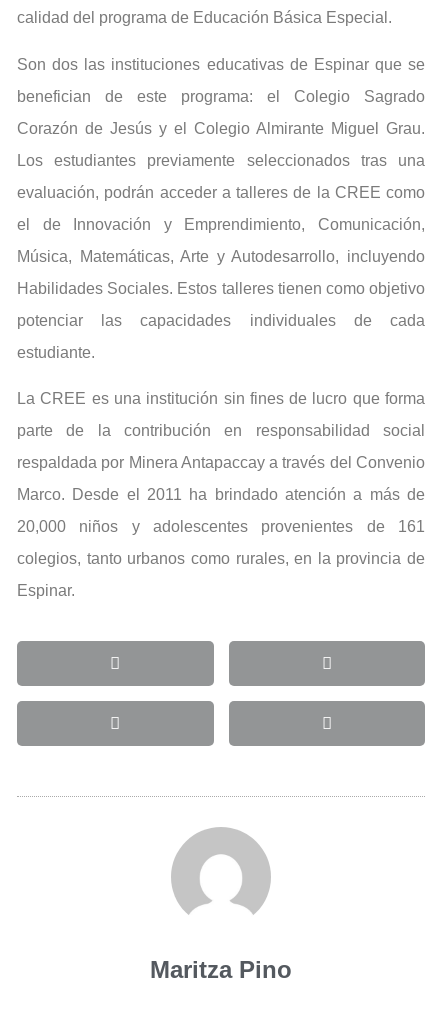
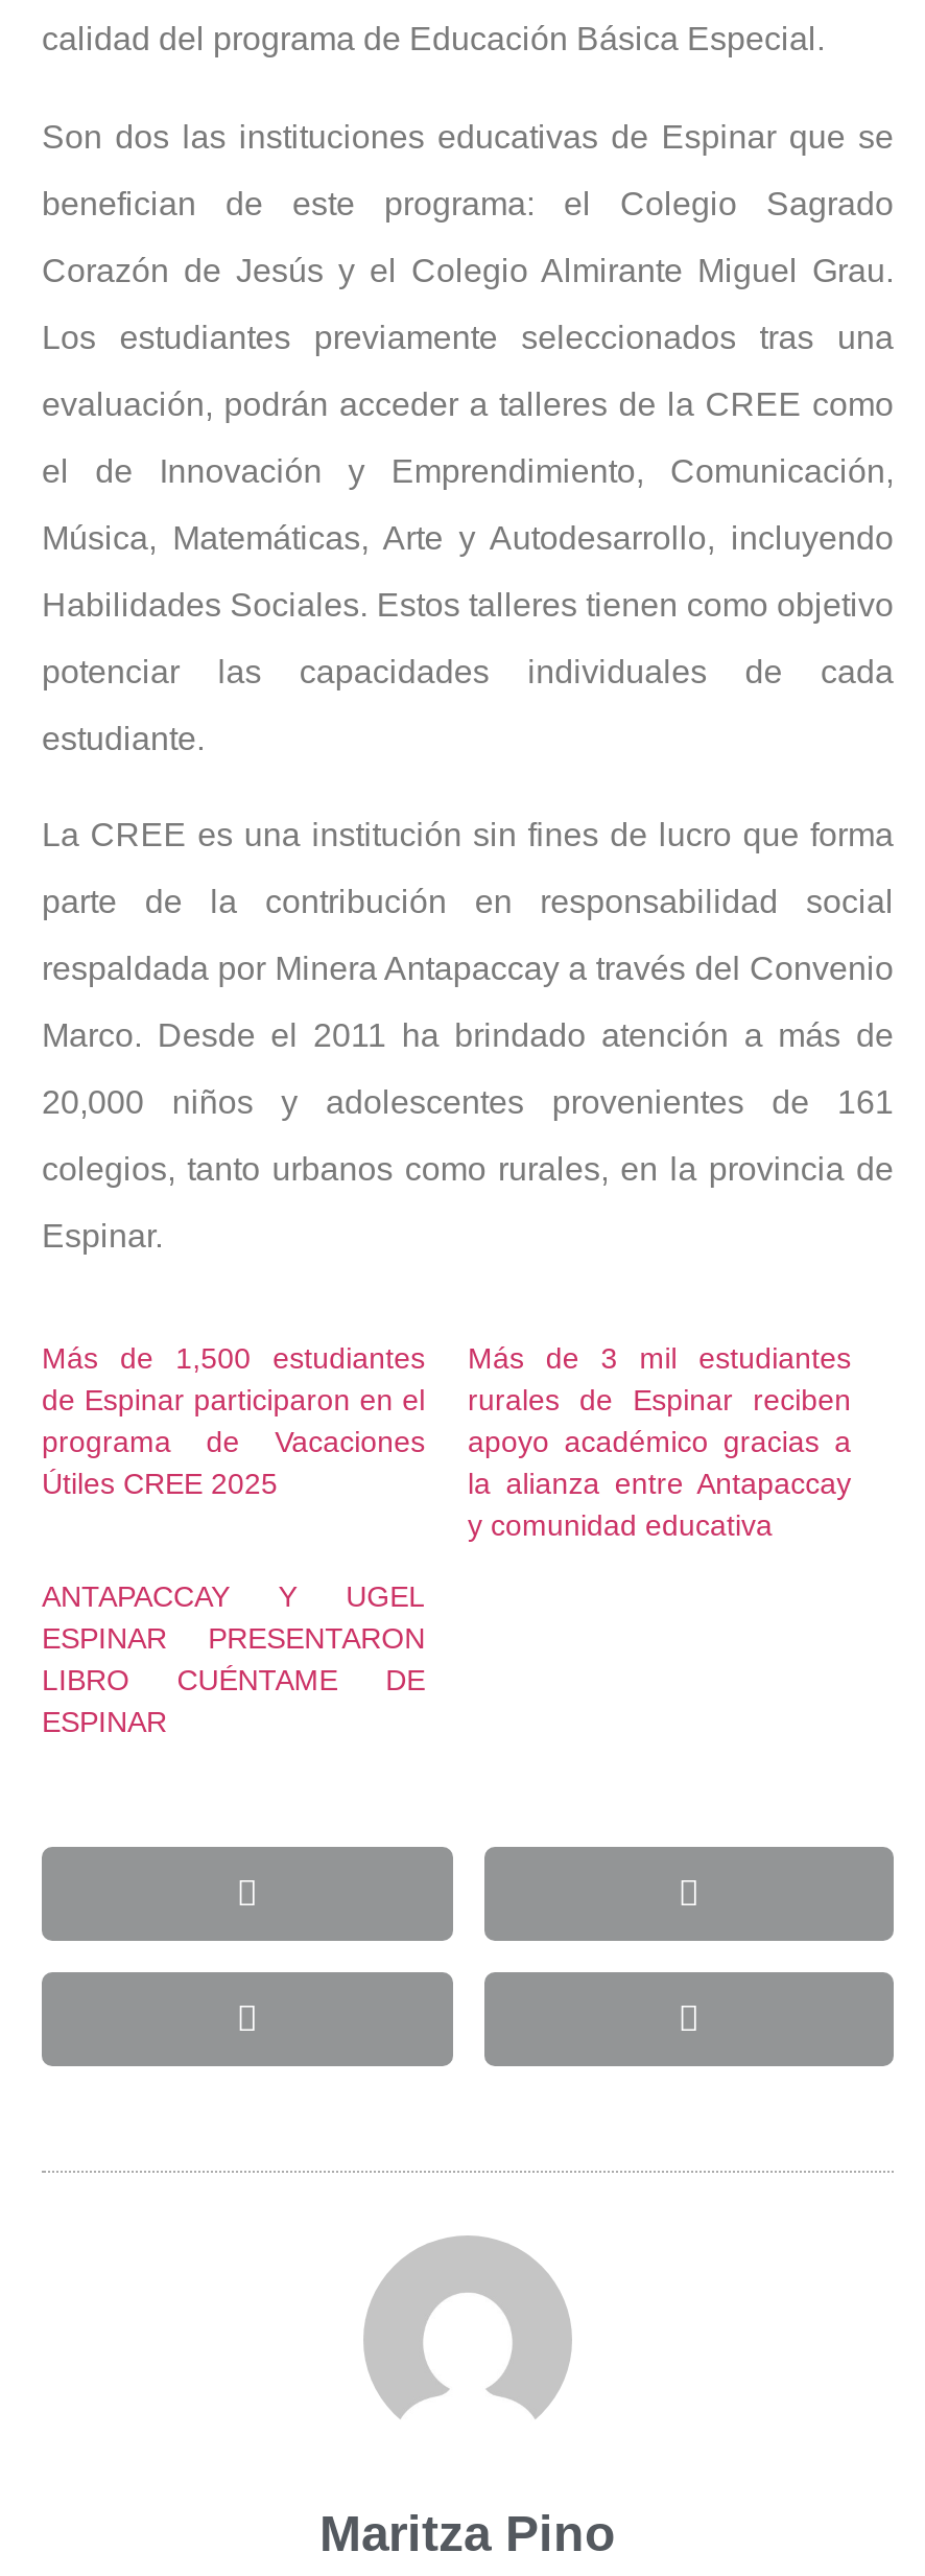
none -> [42,1341,425,1500] Más de 1,500 estudiantes | de Espinar participaron en el | programa de Vacaciones | Útiles CREE 2025
none -> [42,1341,851,1738] Más de 3 mil estudiantes | rurales de Espinar reciben | apoyo académico gracias a | la alianza entre Antapaccay | y comunidad educativa | ANTAPACCAY Y UGEL | ESPINAR PRESENTARON | LIBRO CUÉNTAME DE | ESPINAR

